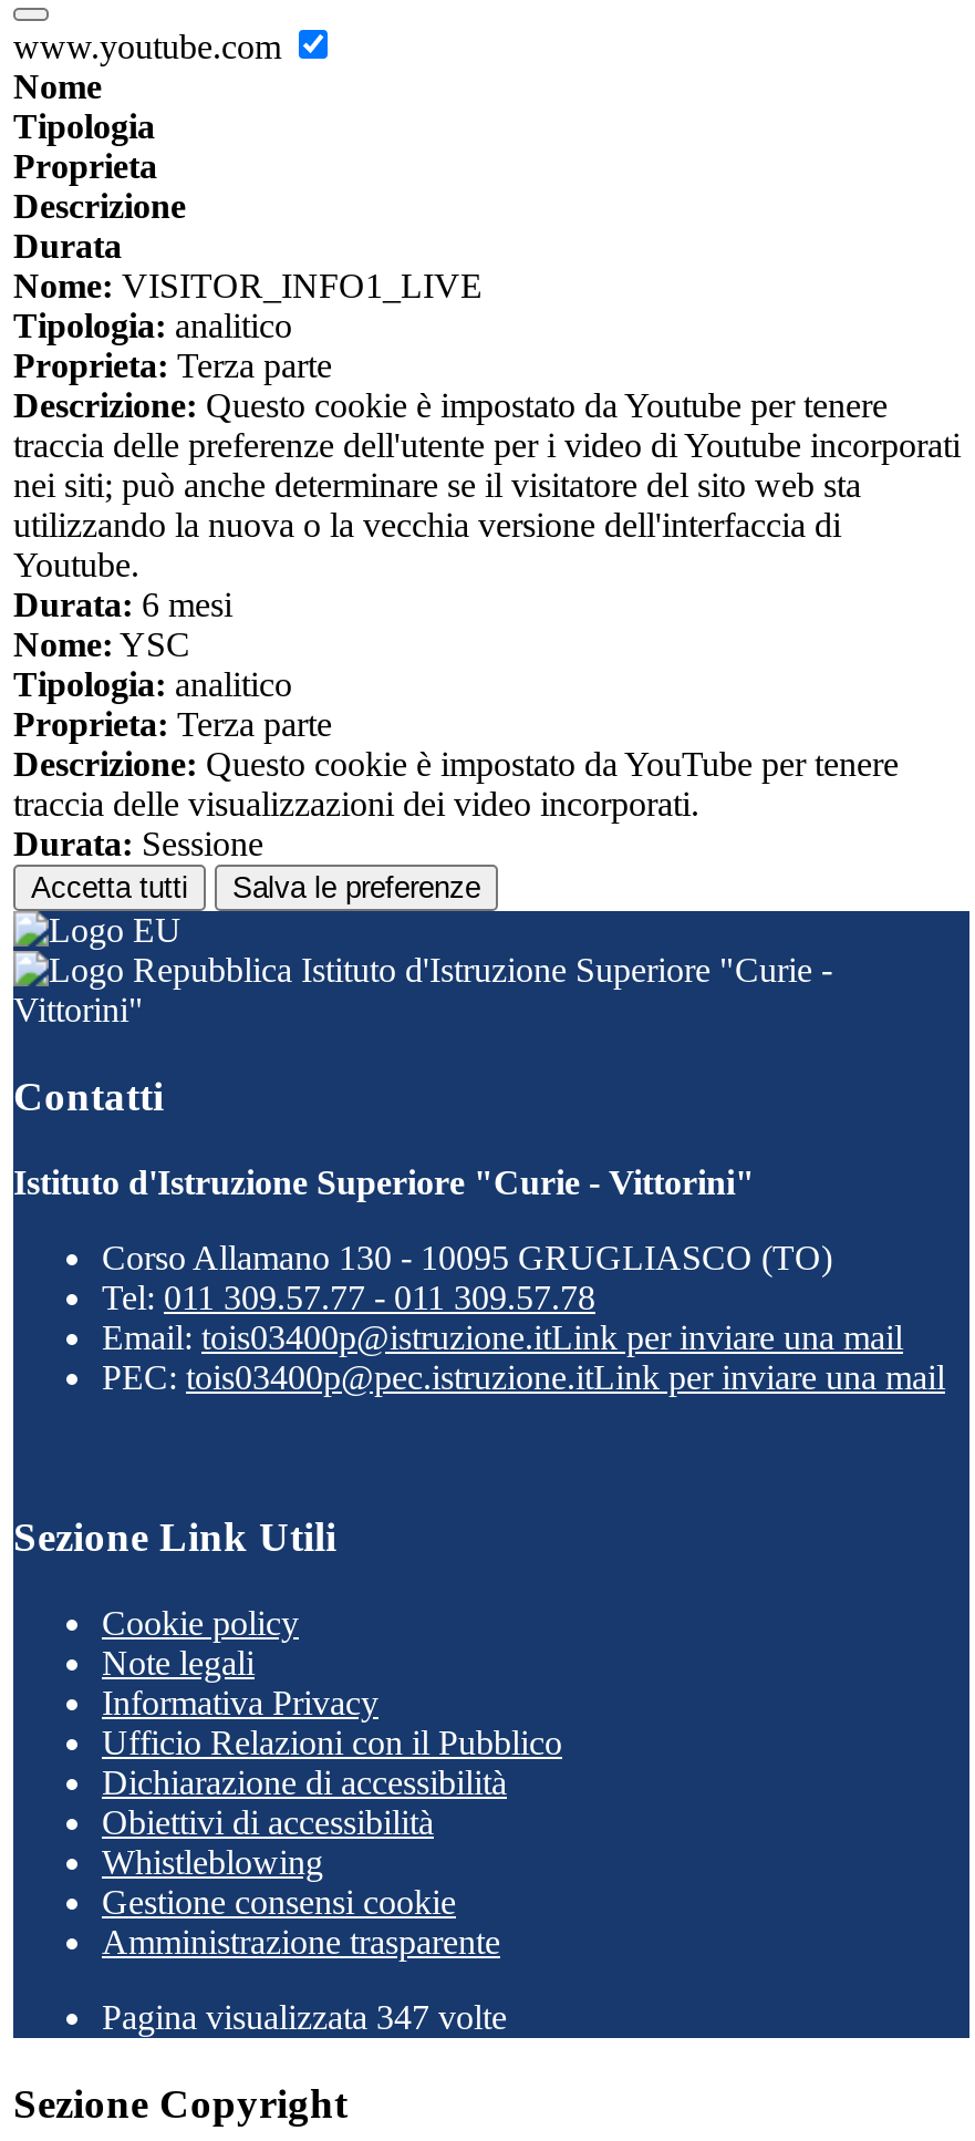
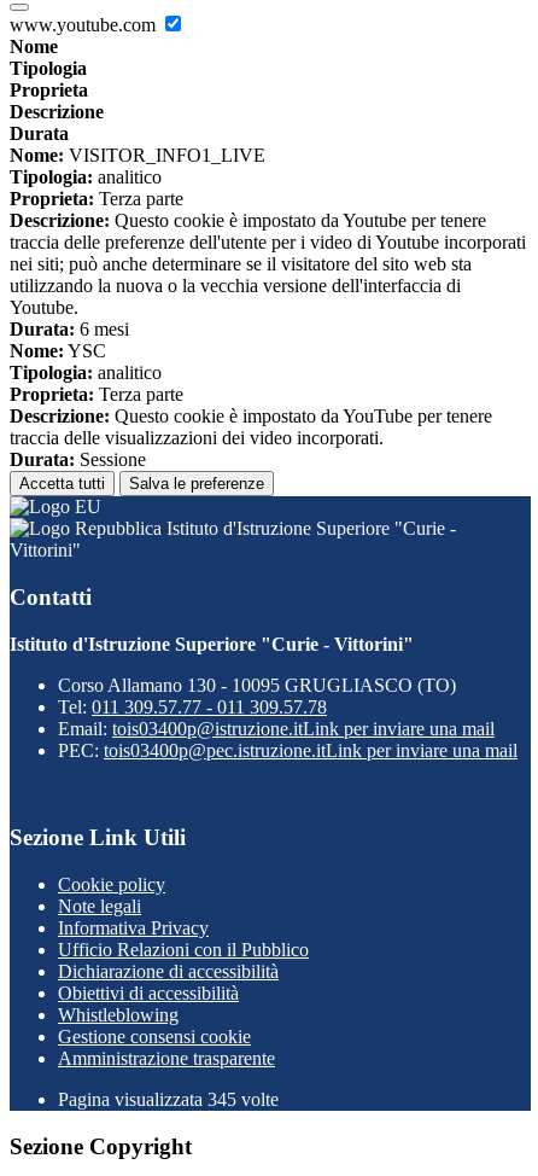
[102,1998,507,2036] Pagina visualizzata 347 volte -> [58,1089,279,1109] Pagina visualizzata 345 volte

